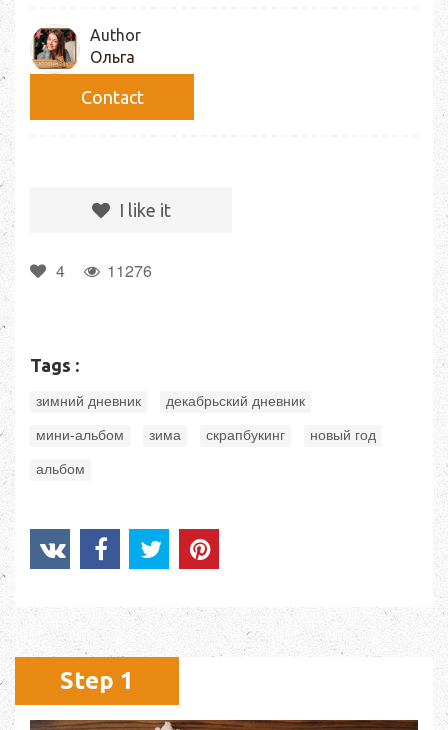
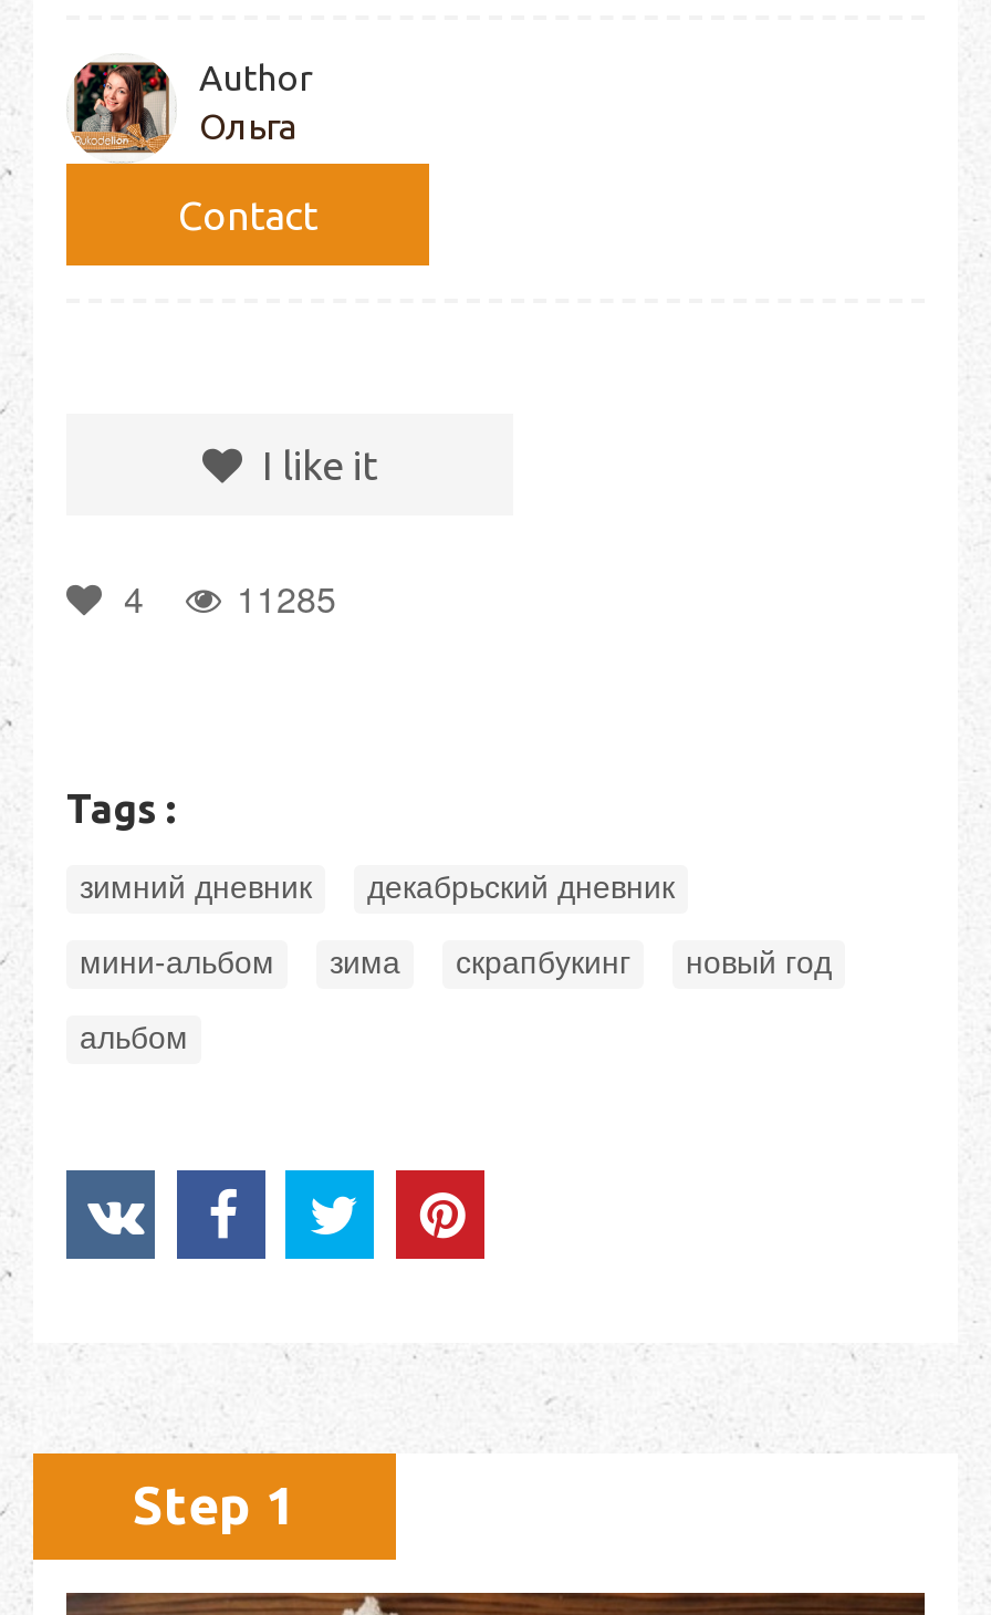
[56,259,152,282] 4 11276 -> [124,573,336,623] 4 11285

